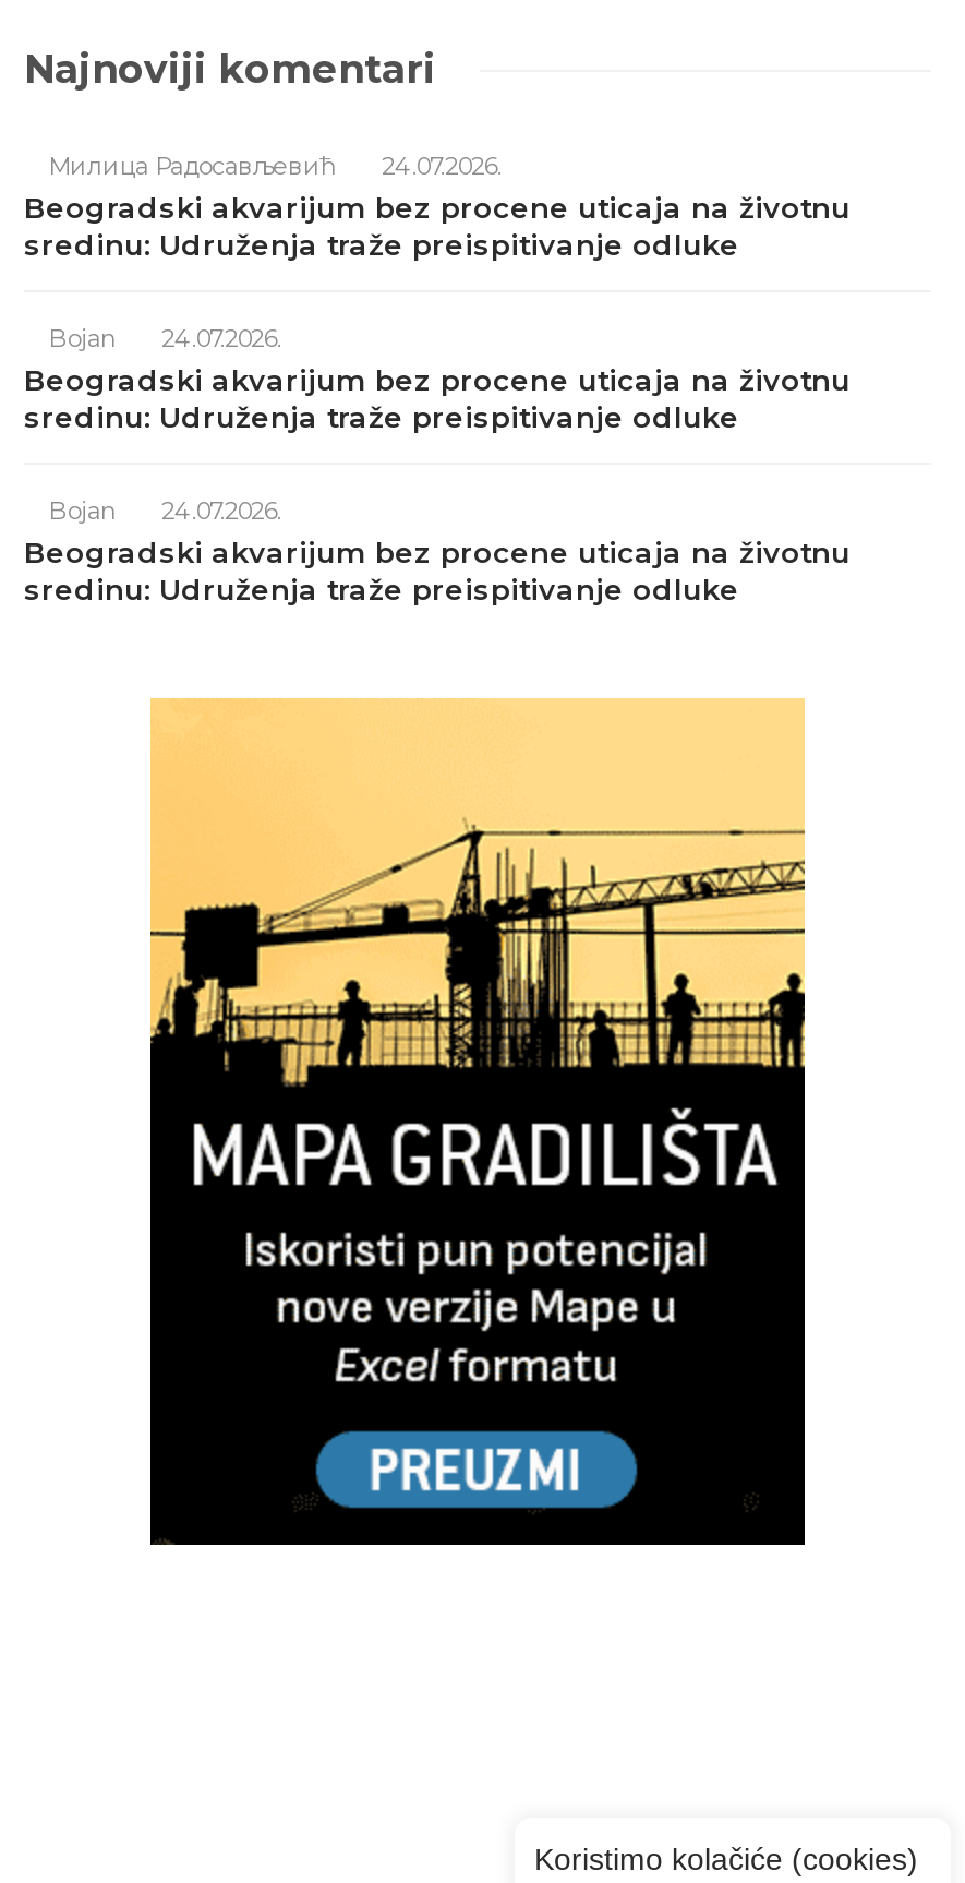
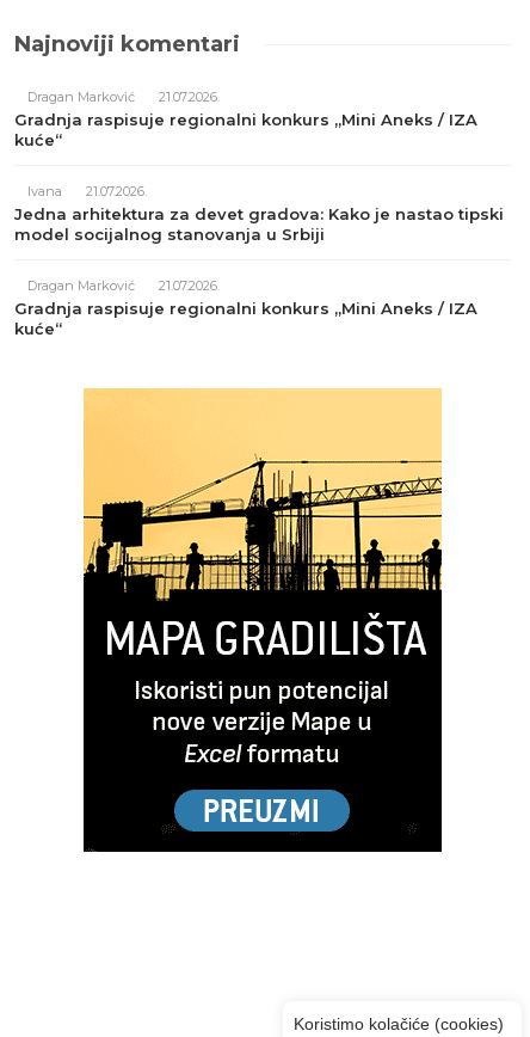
[24,151,851,262] Милица Радосављевић | 24.07.2026. | Beogradski akvarijum bez procene uticaja na životnu | sredinu: Udruženja traže preispitivanje odluke -> [14,89,477,149] Dragan Marković | 21.07.2026. | Gradnja raspisuje regionalni konkurs „Mini Aneks / IZA | kuće“
[24,323,851,434] Bojan | 24.07.2026. | Beogradski akvarijum bez procene uticaja na životnu | sredinu: Udruženja traže preispitivanje odluke -> [14,183,504,244] Ivana | 21.07.2026. | Jedna arhitektura za devet gradova: Kako je nastao tipski | model socijalnog stanovanja u Srbiji
[24,496,851,607] Bojan | 24.07.2026. | Beogradski akvarijum bez procene uticaja na životnu | sredinu: Udruženja traže preispitivanje odluke -> [14,277,477,338] Dragan Marković | 21.07.2026. | Gradnja raspisuje regionalni konkurs „Mini Aneks / IZA | kuće“

